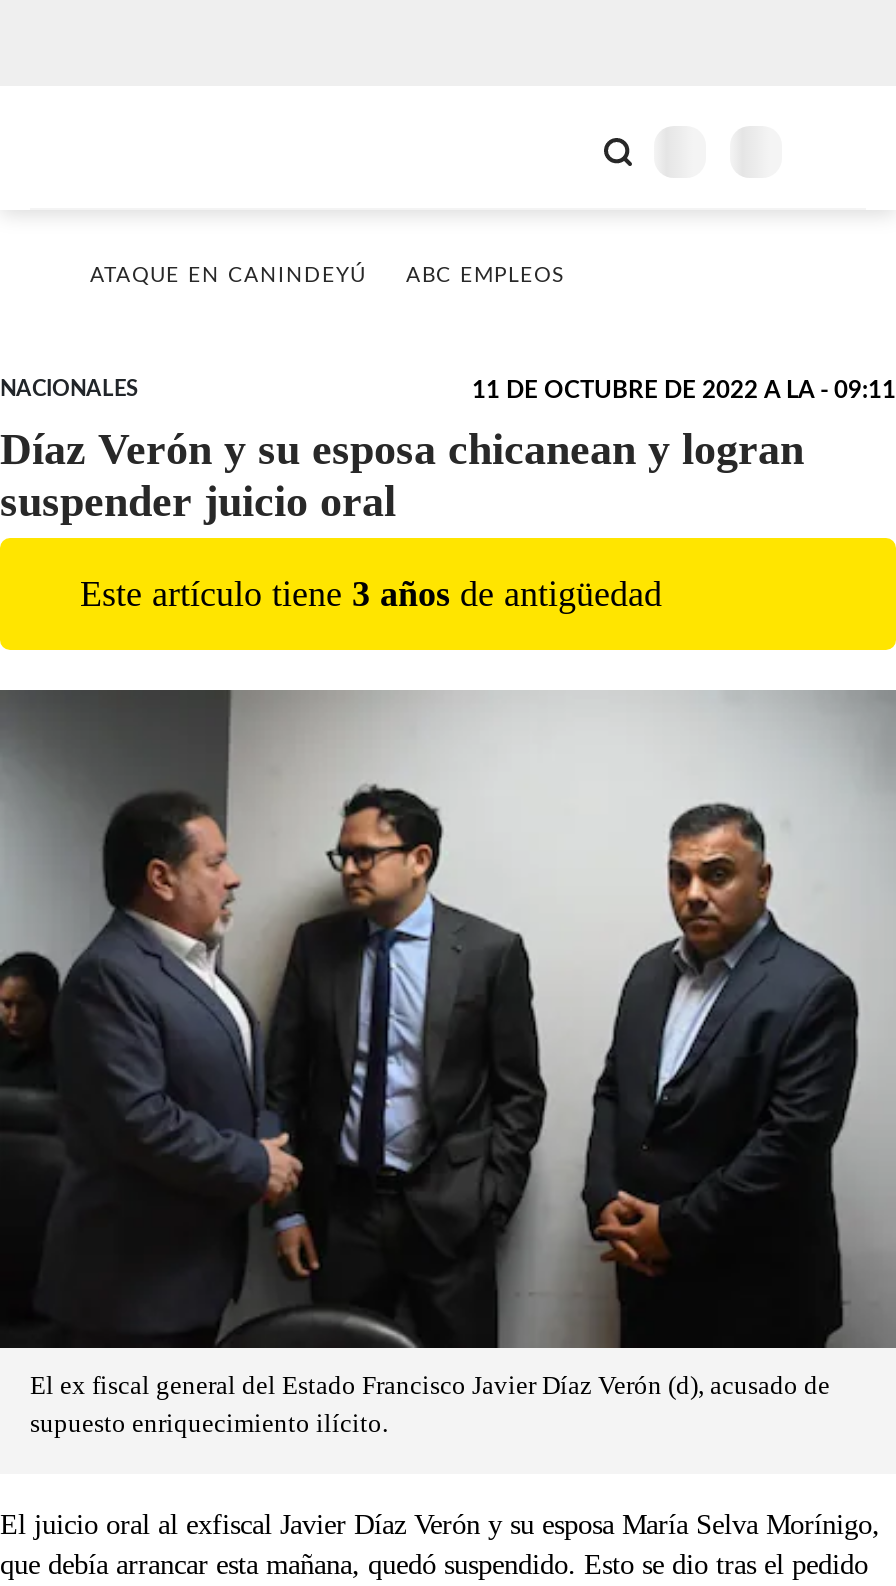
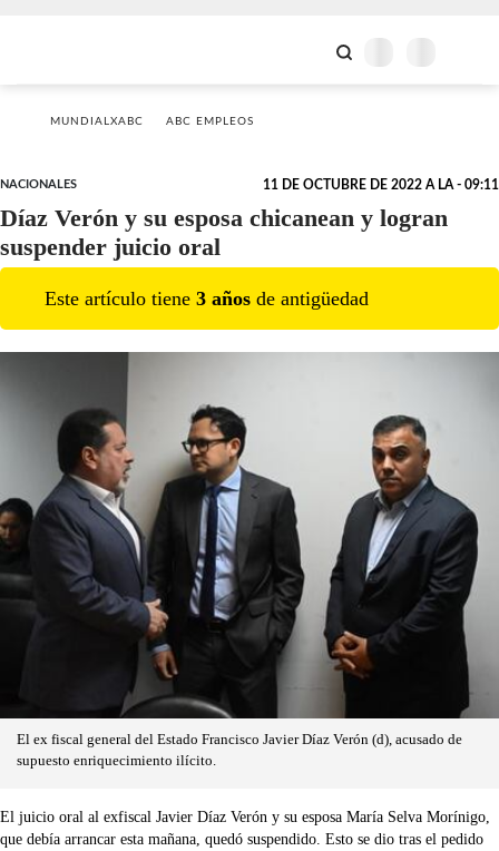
[90,266,366,286] ATAQUE EN CANINDEYÚ -> [50,116,144,127] MUNDIALXABC

